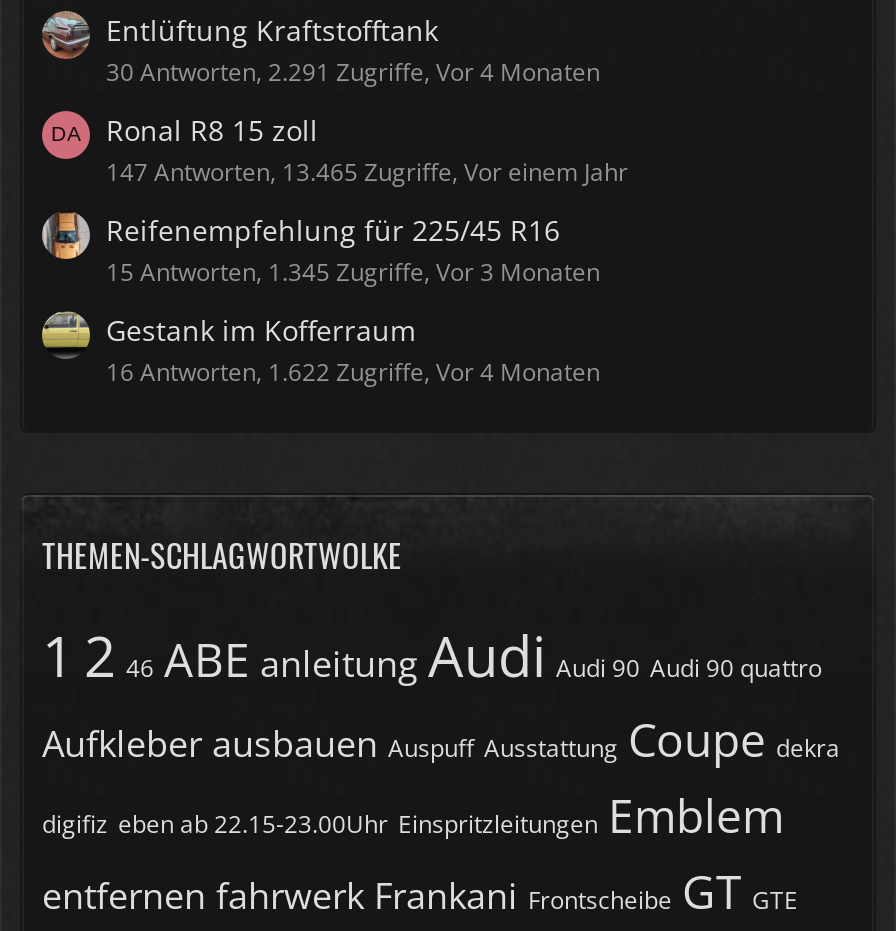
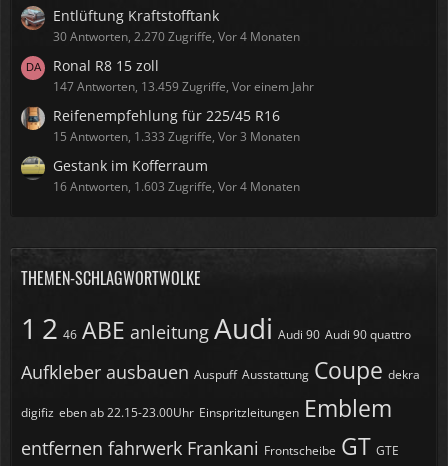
[106,55,600,89] 30 Antworten, 2.291 Zugriffe, Vor 4 Monaten -> [53,28,300,45] 30 Antworten, 2.270 Zugriffe, Vor 4 Monaten
[106,155,628,189] 147 Antworten, 13.465 Zugriffe, Vor einem Jahr -> [53,78,314,95] 147 Antworten, 13.459 Zugriffe, Vor einem Jahr
[106,255,600,289] 15 Antworten, 1.345 Zugriffe, Vor 3 Monaten -> [53,128,300,145] 15 Antworten, 1.333 Zugriffe, Vor 3 Monaten
[106,355,600,389] 16 Antworten, 1.622 Zugriffe, Vor 4 Monaten -> [53,178,300,195] 16 Antworten, 1.603 Zugriffe, Vor 4 Monaten

